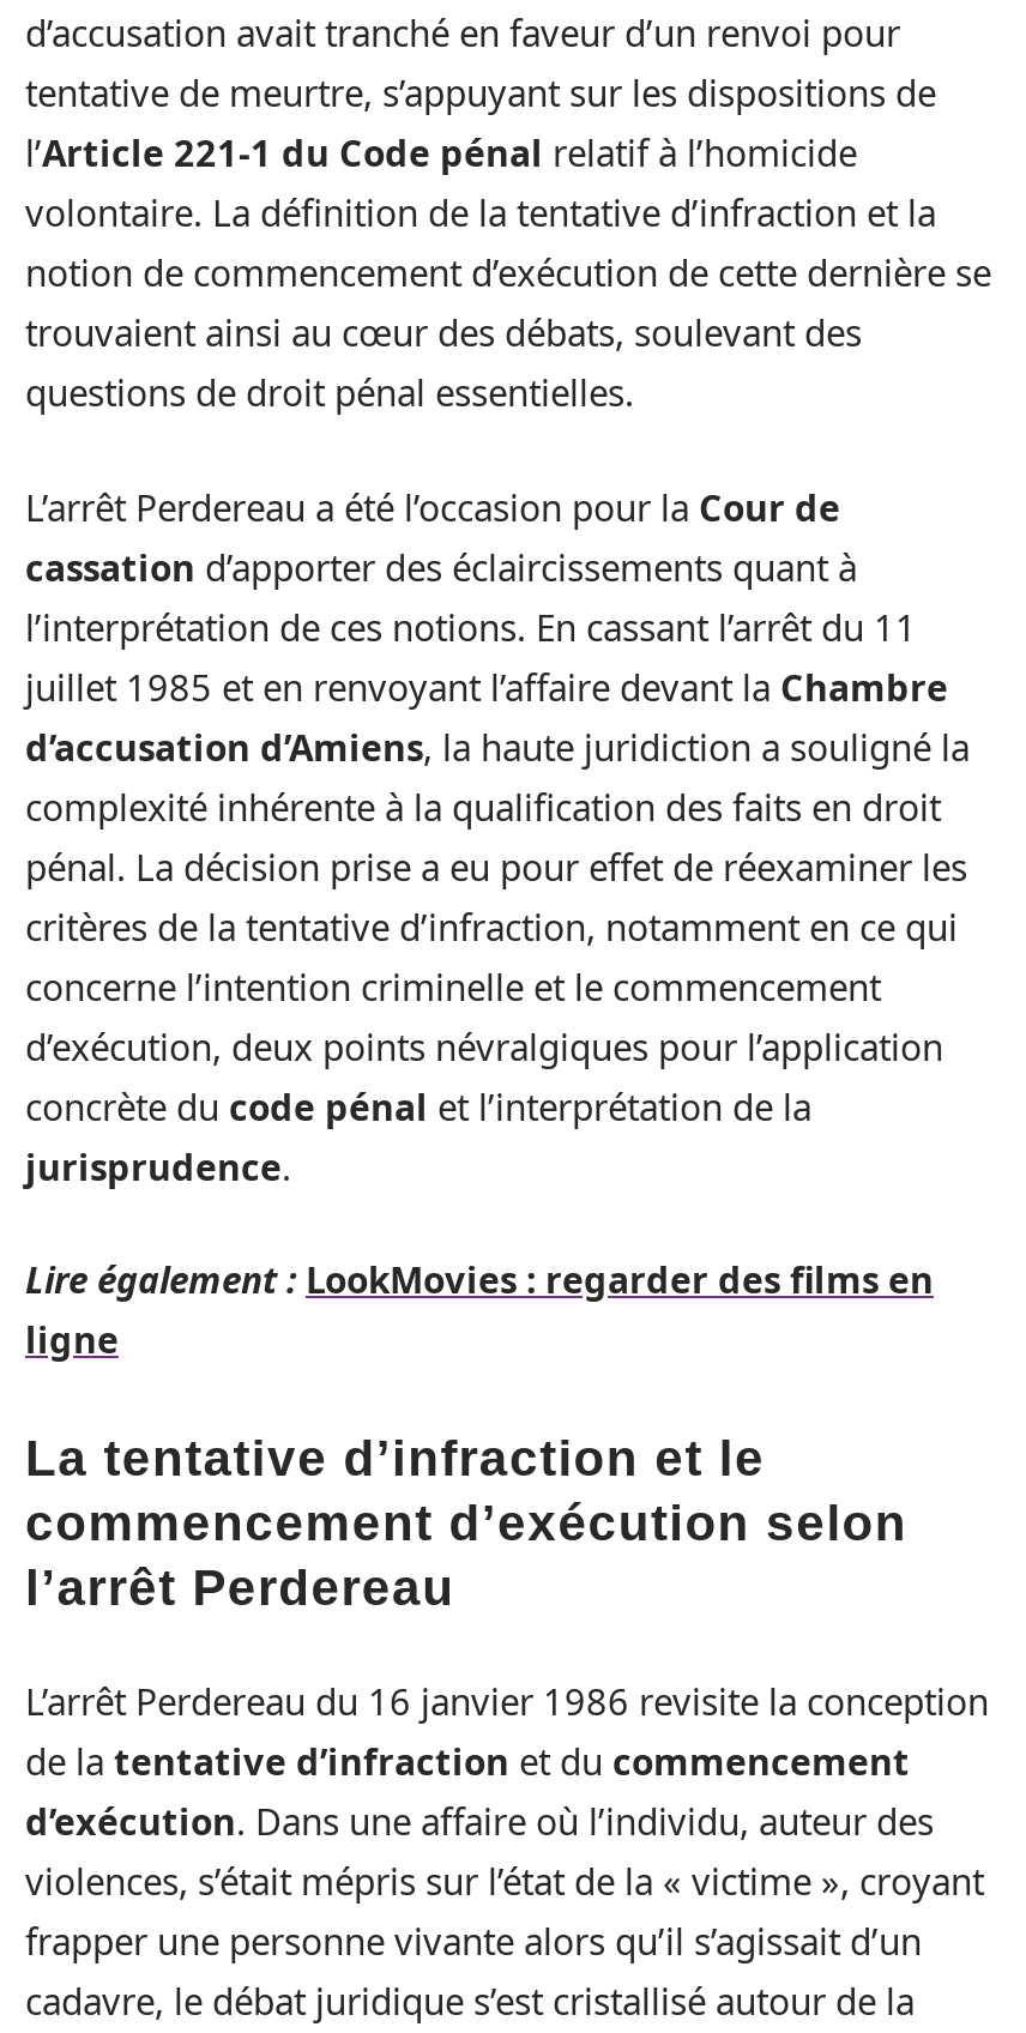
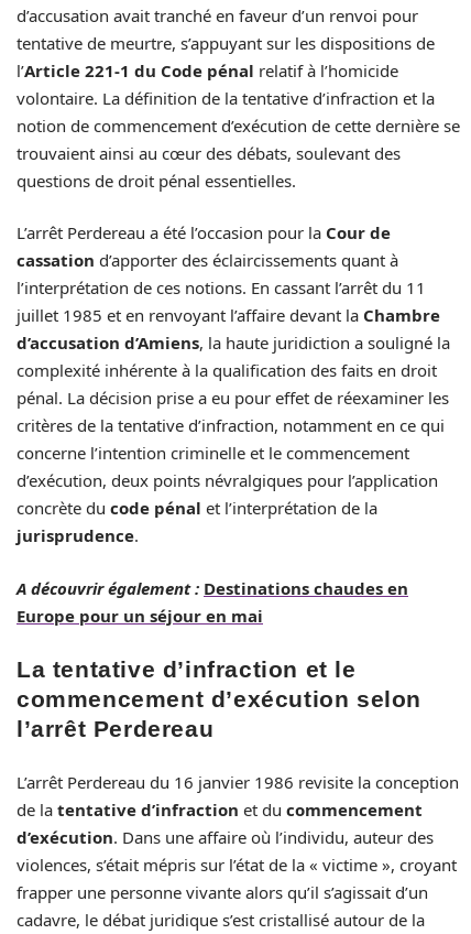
[25,1256,934,1364] Lire également : LookMovies : regarder des films en | ligne -> [17,577,408,627] A découvrir également : Destinations chaudes en | Europe pour un séjour en mai

